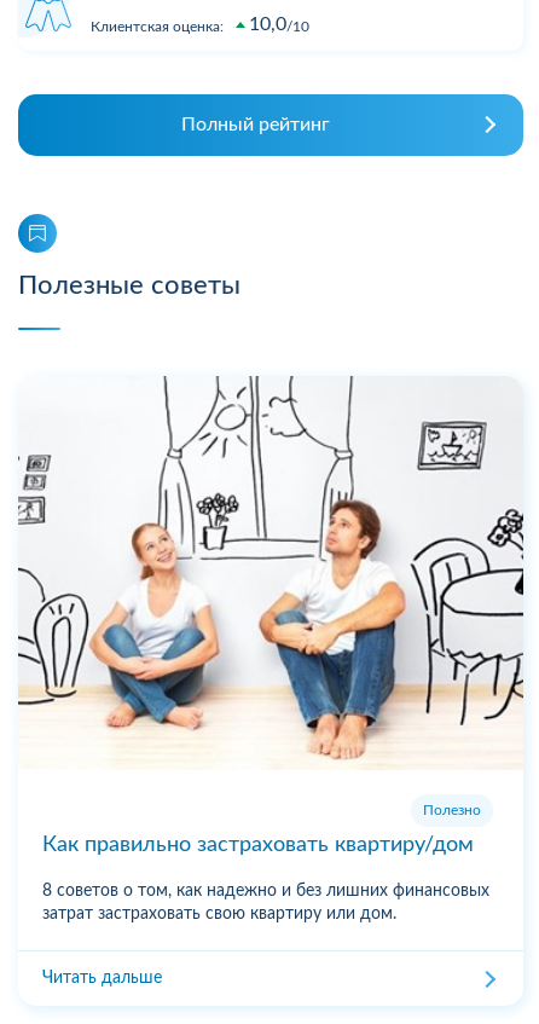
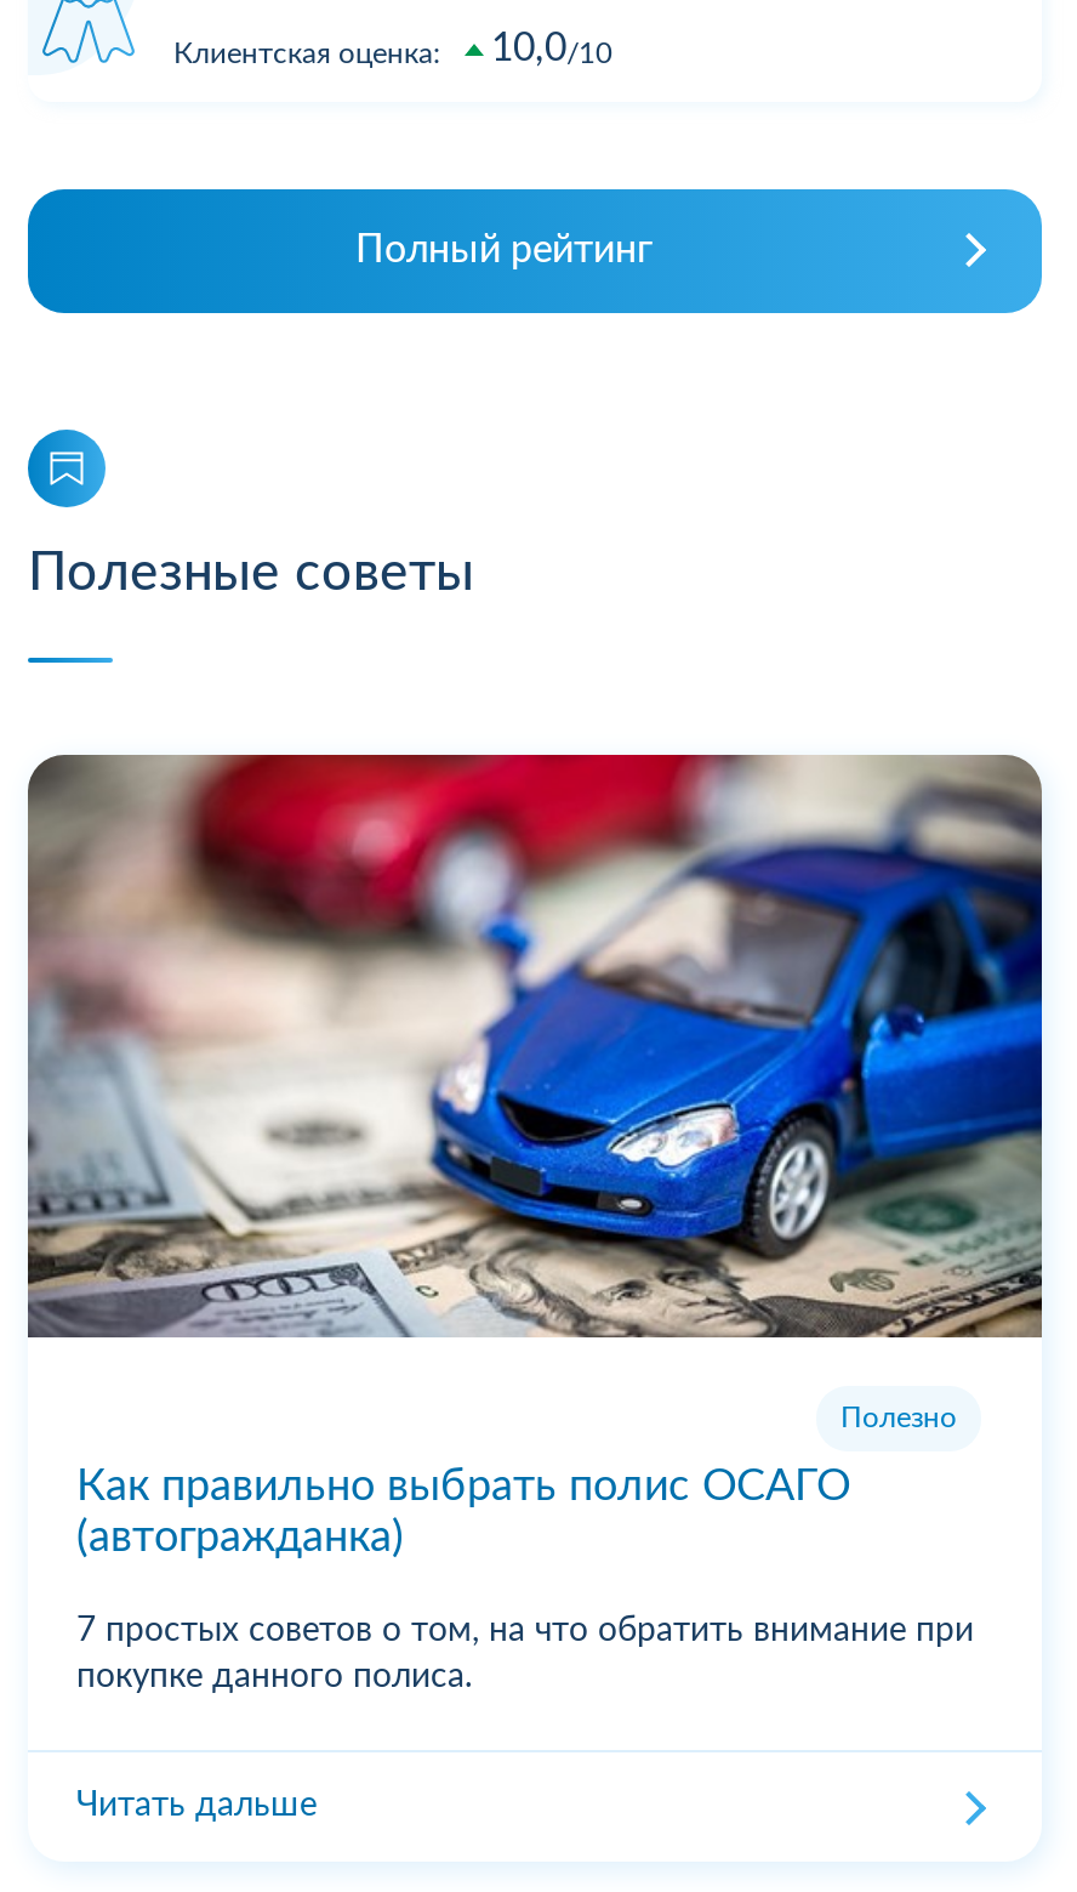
[18,376,524,727] [image] -> [25,752,1044,1340] [image]
moved [423,803,481,818] -> [840,1403,957,1432]: Полезно
[42,834,474,856] Как правильно застраховать квартиру/дом -> [76,1466,850,1561] Как правильно выбрать полис ОСАГО | (автогражданка)
[42,883,489,923] 8 советов о том, как надежно и без лишних финансовых | затрат застраховать свою квартиру или дом. -> [76,1614,974,1694] 7 простых советов о том, на что обратить внимание при | покупке данного полиса.

